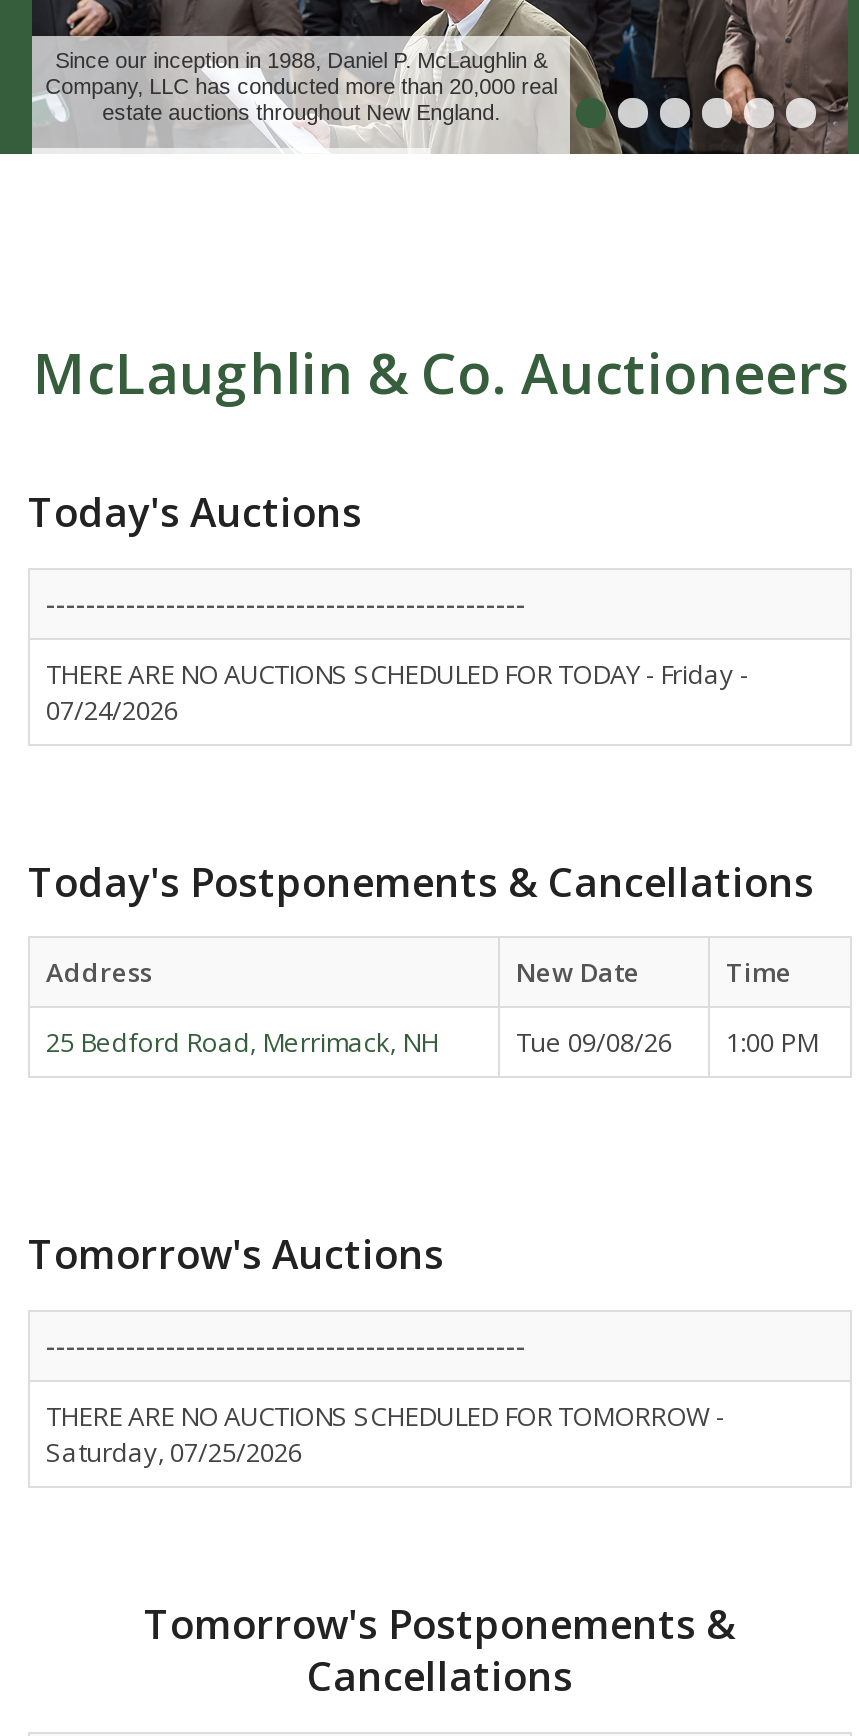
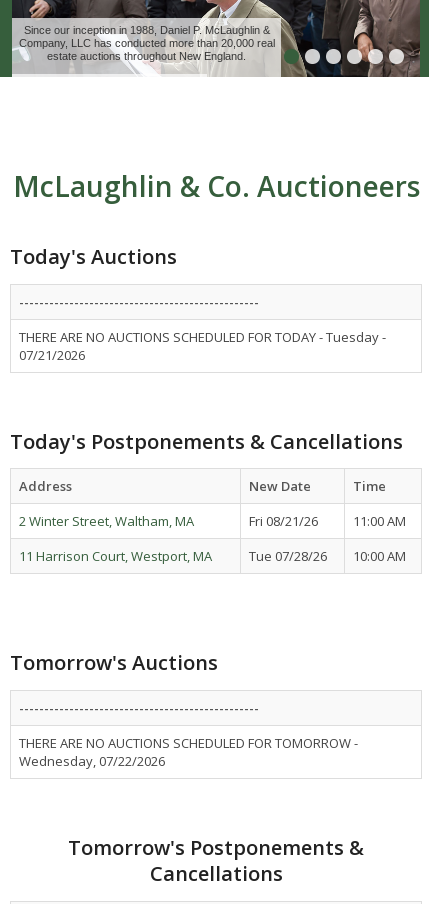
[46,655,748,691] THERE ARE NO AUCTIONS SCHEDULED FOR TODAY - Friday - -> [19,328,386,346] THERE ARE NO AUCTIONS SCHEDULED FOR TODAY - Tuesday -
[46,691,178,727] 07/24/2026 -> [19,346,85,364] 07/21/2026
[46,1024,818,1060] 25 Bedford Road, Merrimack, NH | Tue 09/08/26 | 1:00 PM -> [19,512,406,565] 2 Winter Street, Waltham, MA | Fri 08/21/26 | 11:00 AM | 11 Harrison Court, Westport, MA | Tue 07/28/26 | 10:00 AM
[46,1433,302,1469] Saturday, 07/25/2026 -> [19,752,165,770] Wednesday, 07/22/2026

